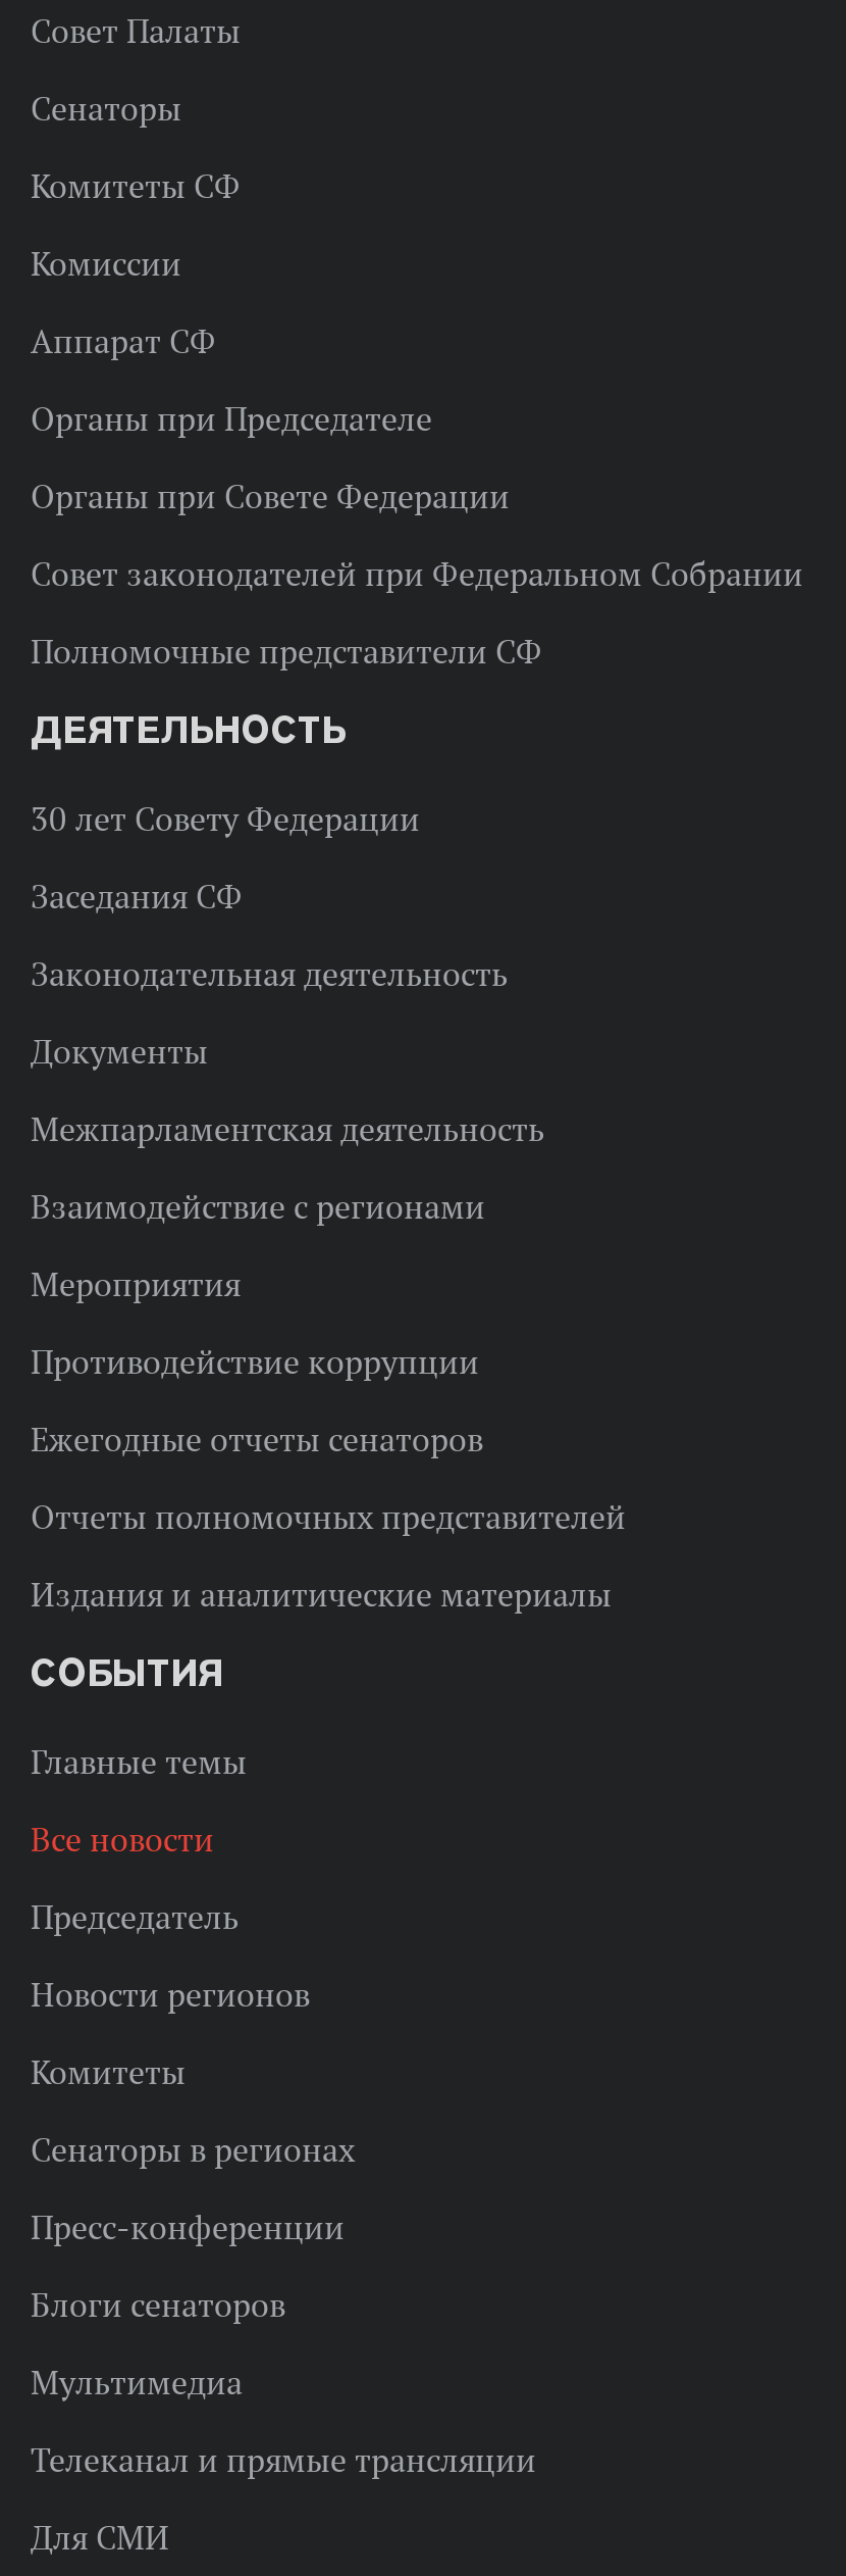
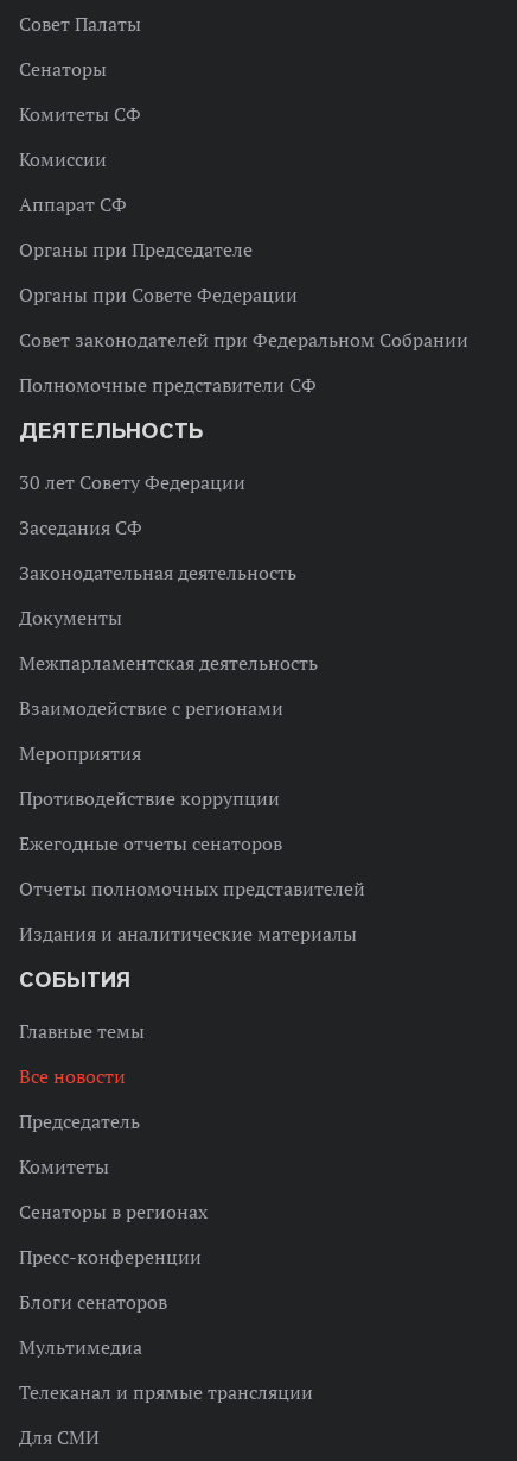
[31,1974,310,2015] Новости регионов -> none

